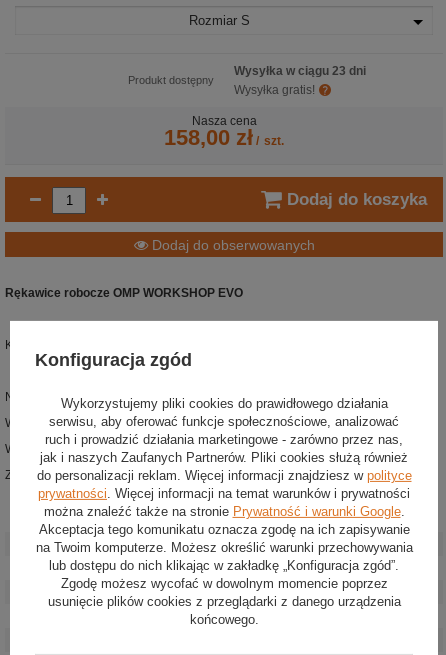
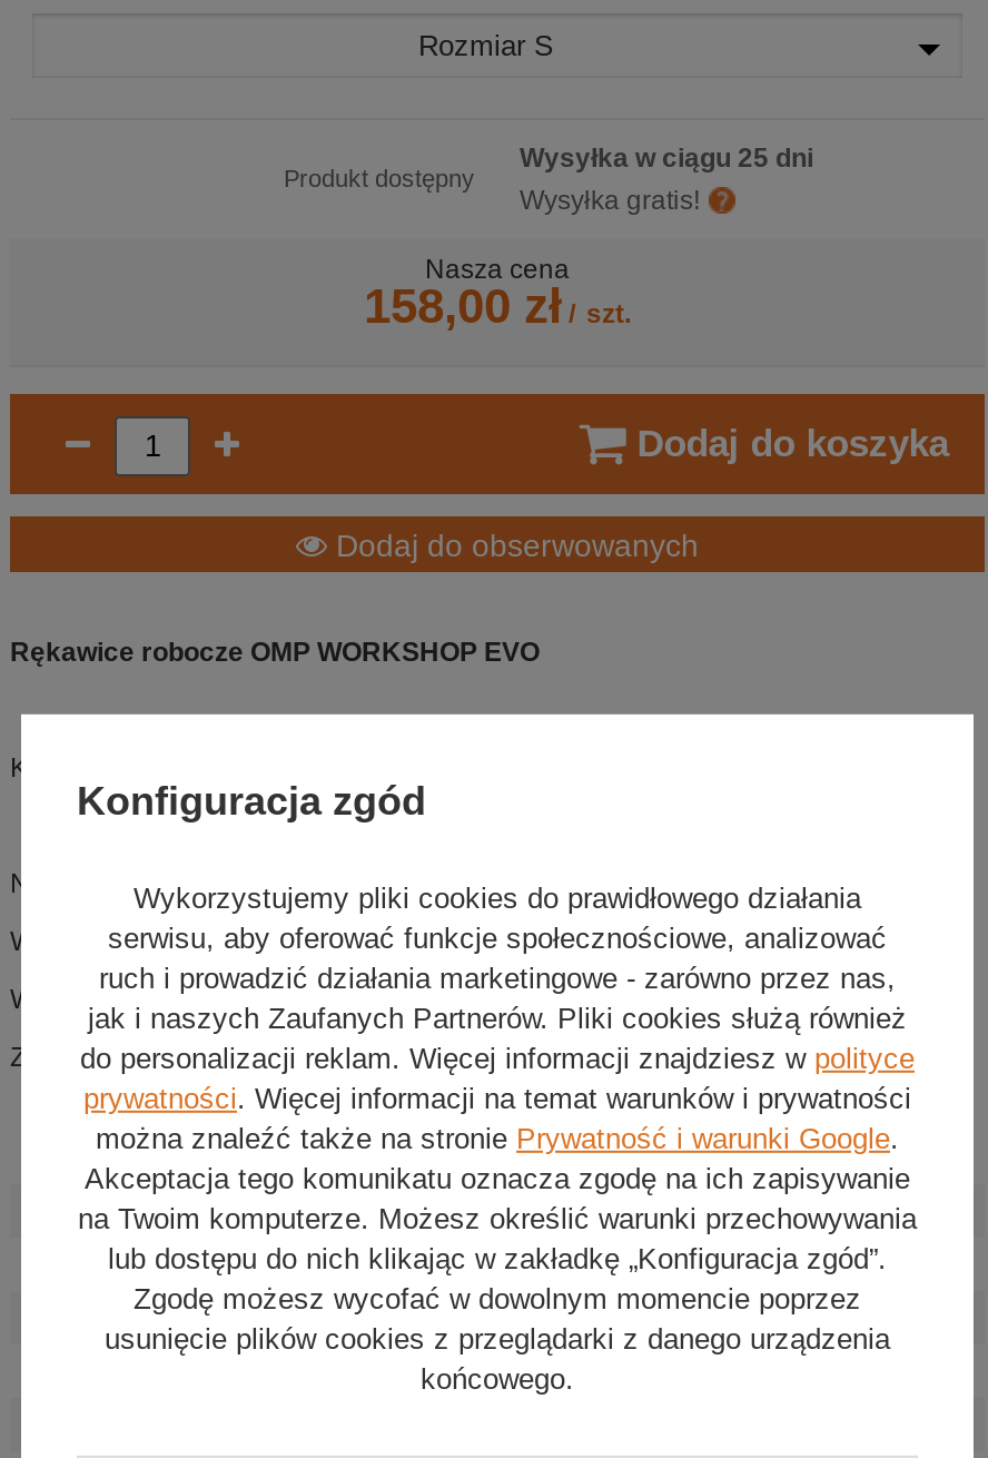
[234,64,366,78] Wysyłka w ciągu 23 dni -> [520,142,813,174] Wysyłka w ciągu 25 dni

